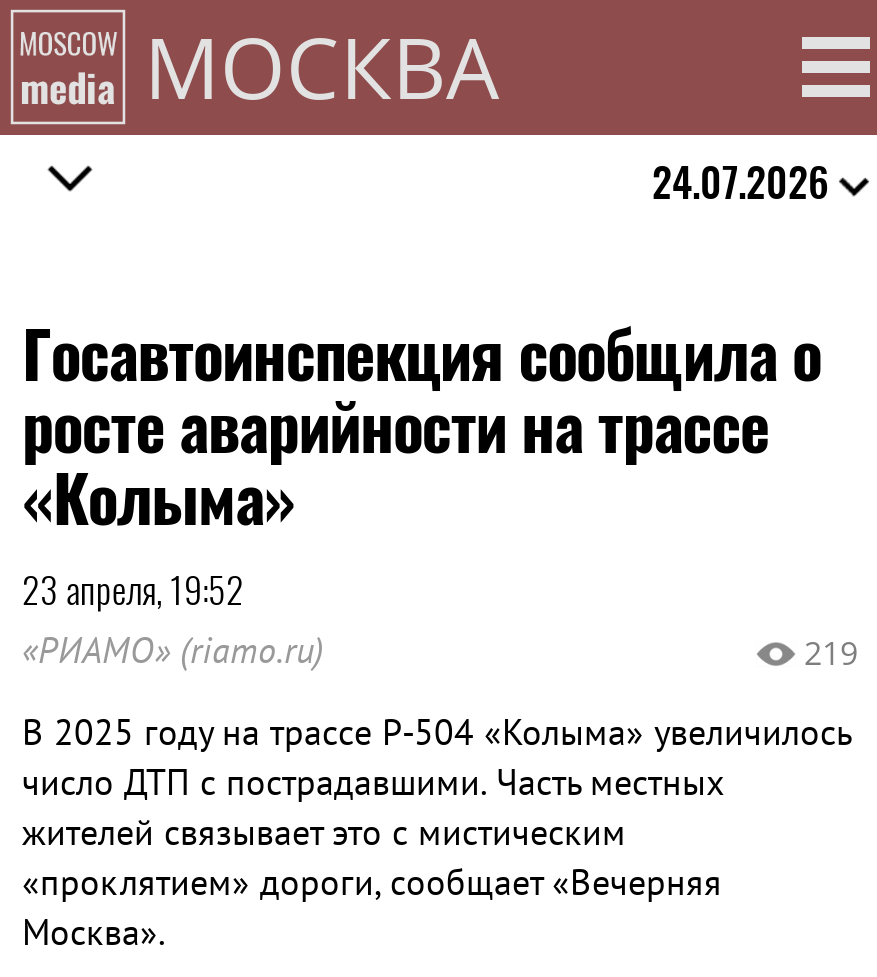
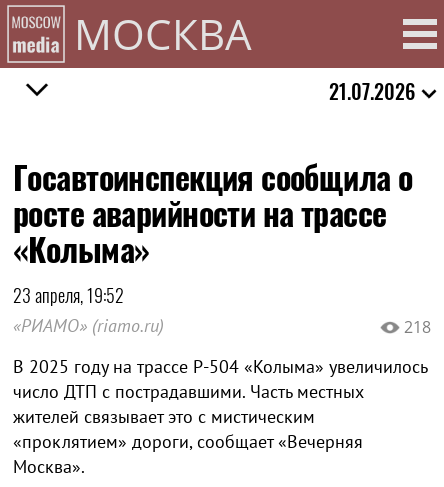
[652,151,828,211] 24.07.2026 -> [328,76,414,106] 21.07.2026
[804,631,858,675] 219 -> [404,316,431,338] 218

